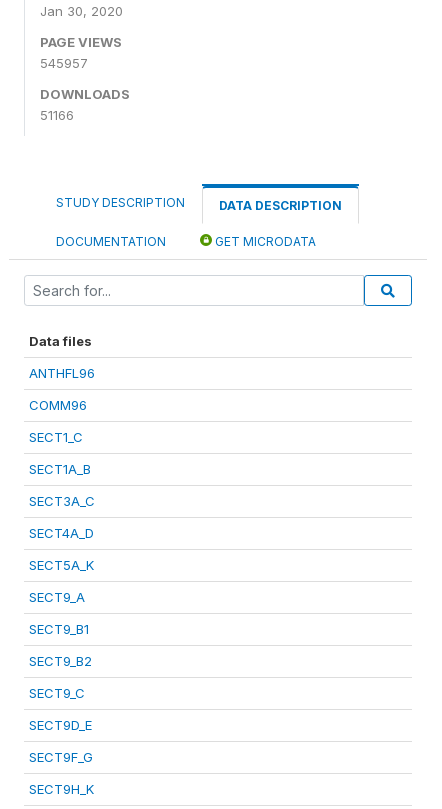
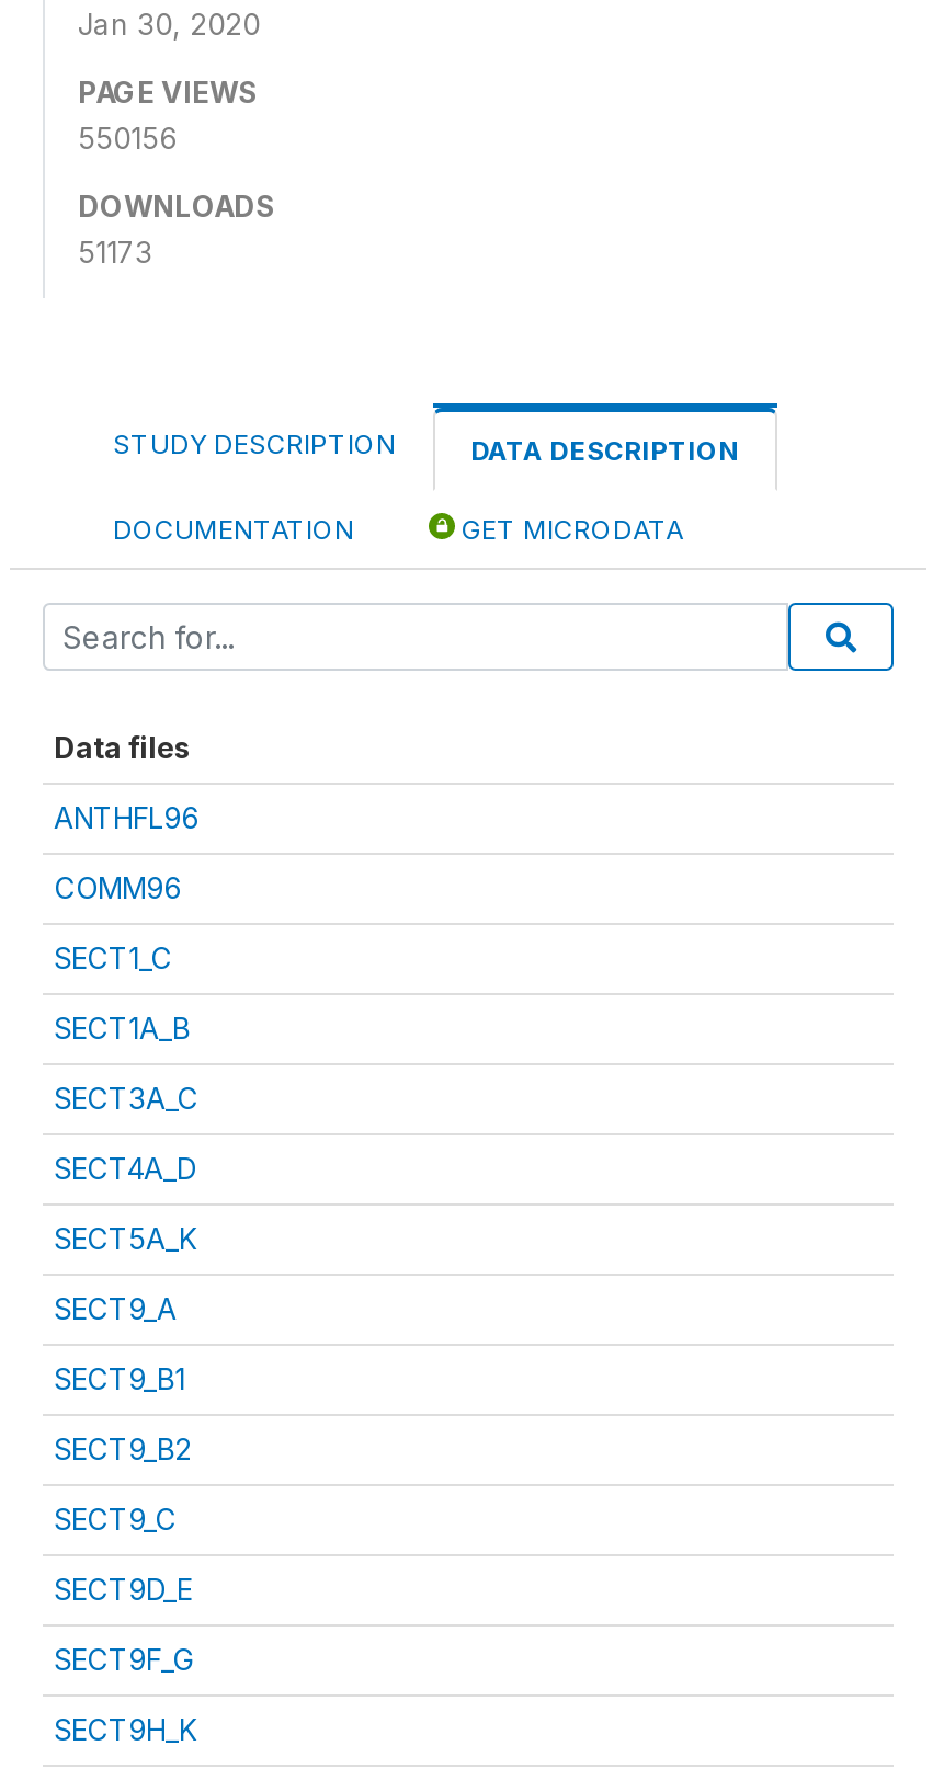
[40,55,88,71] 545957 -> [78,121,177,156] 550156
[40,107,74,123] 51166 -> [78,235,152,270] 51173

